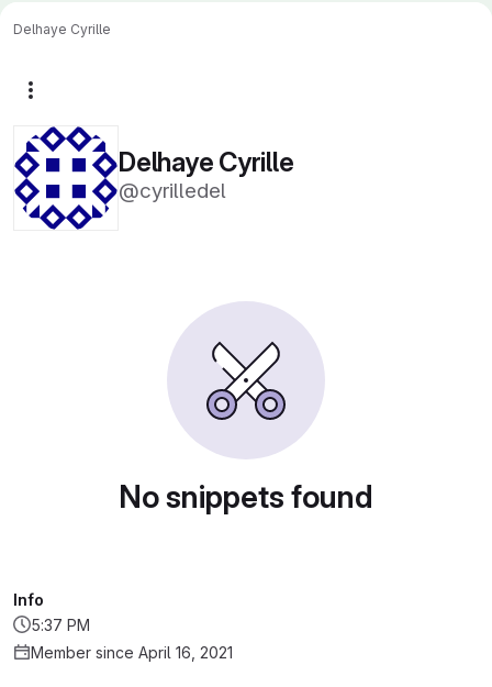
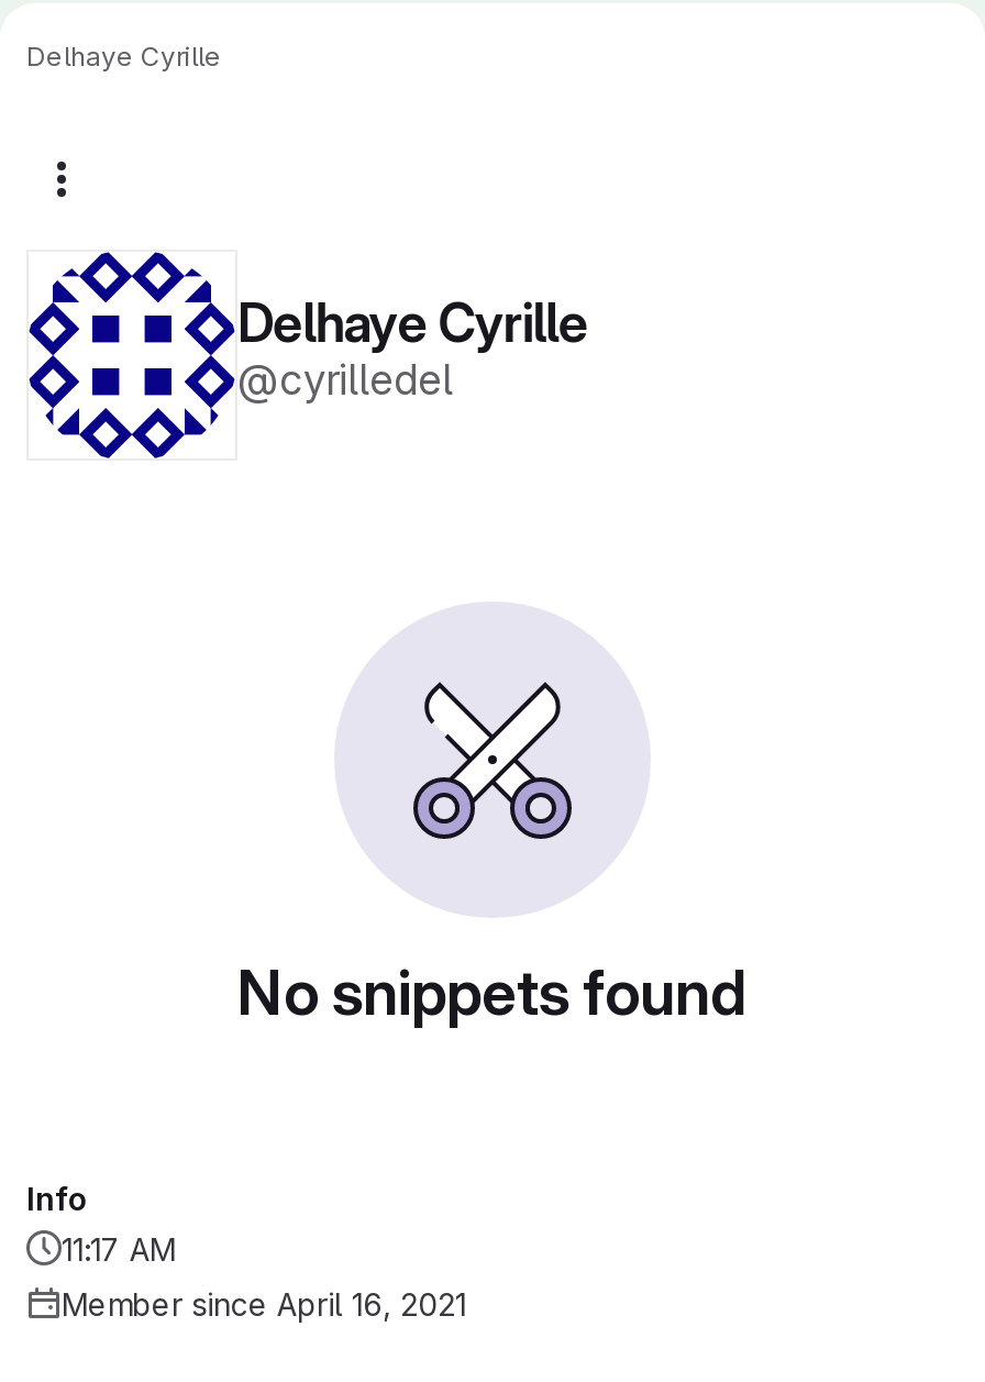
[31,616,90,634] 5:37 PM -> [62,1230,176,1268] 11:17 AM

